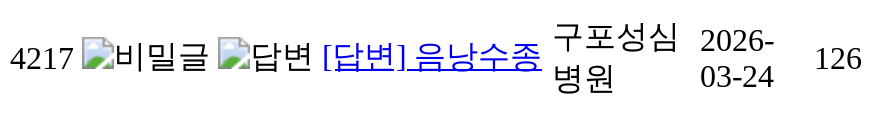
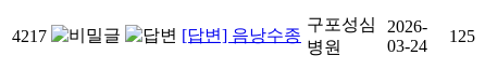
[814,40,862,74] 126 -> [449,27,475,45] 125

